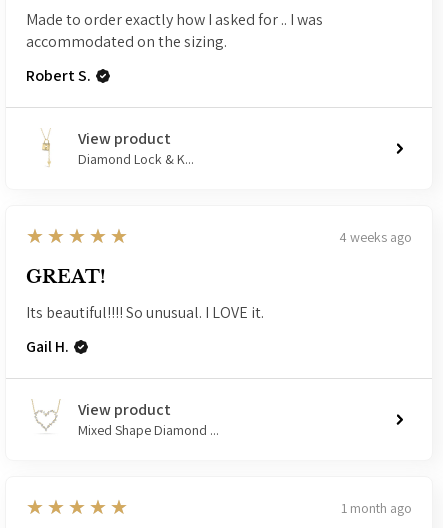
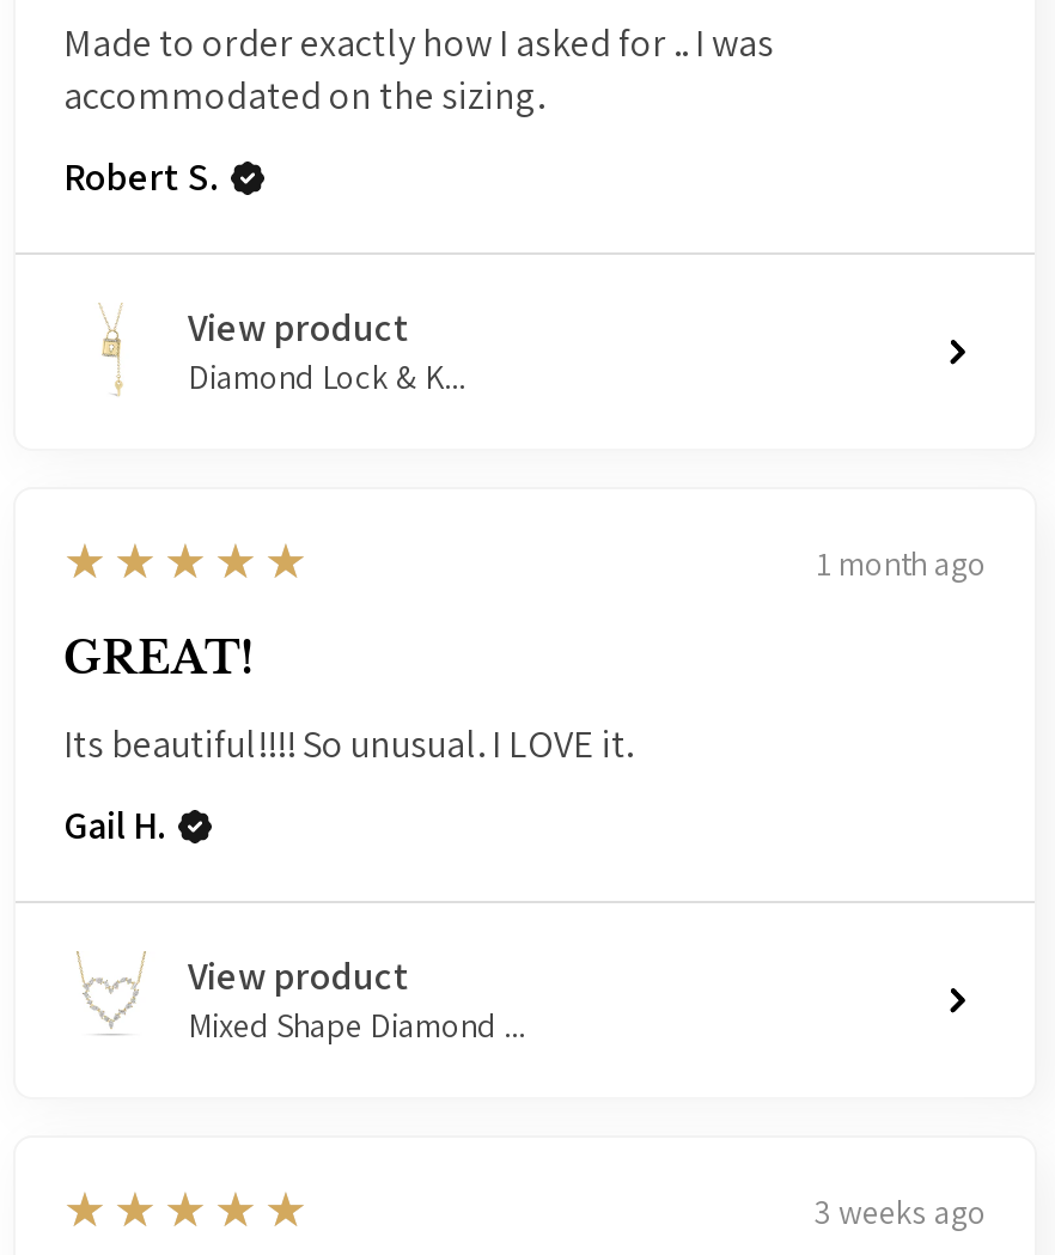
[339,227,412,245] 4 weeks ago -> [817,541,987,584] 1 month ago
[341,498,412,516] 1 month ago -> [815,1189,987,1232] 3 weeks ago

